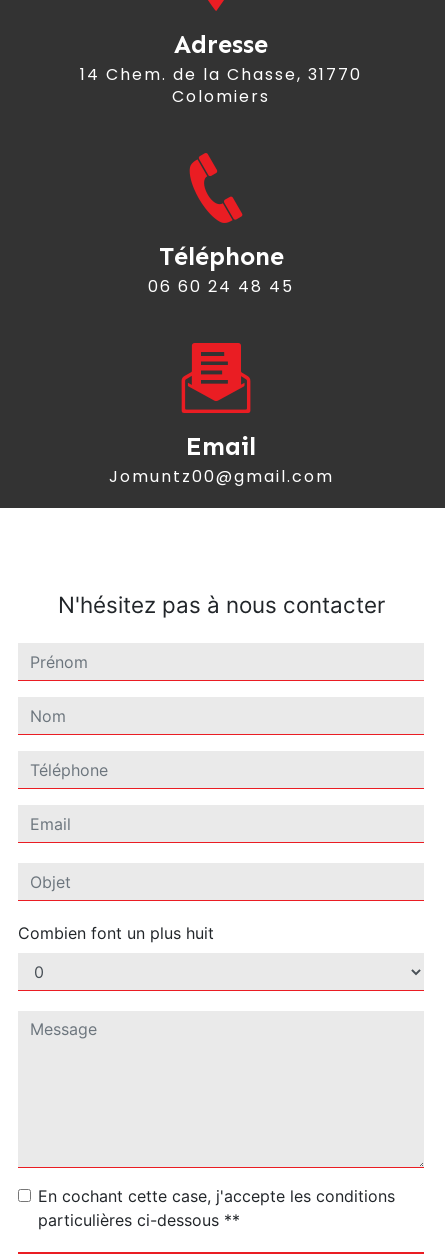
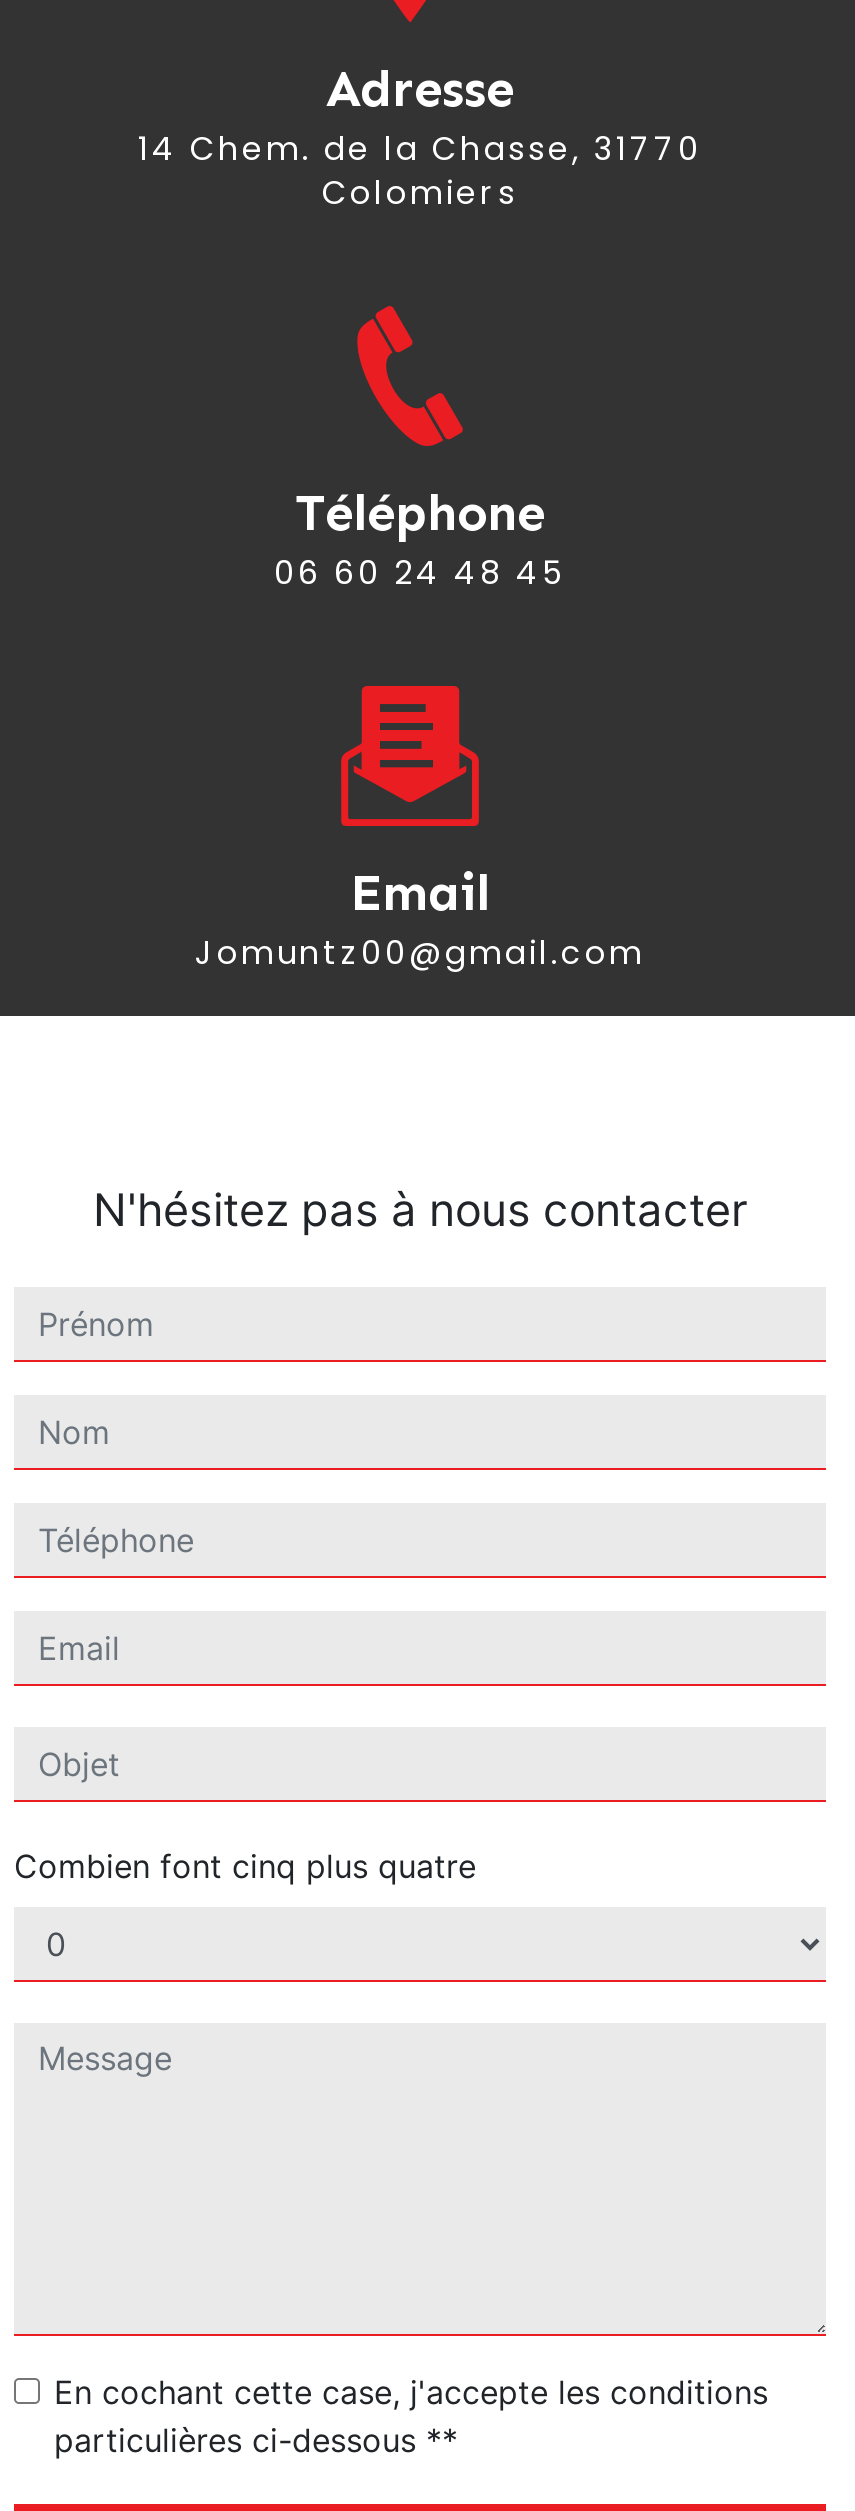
[18,923,214,943] Combien font un plus huit -> [14,1846,476,1886] Combien font cinq plus quatre

